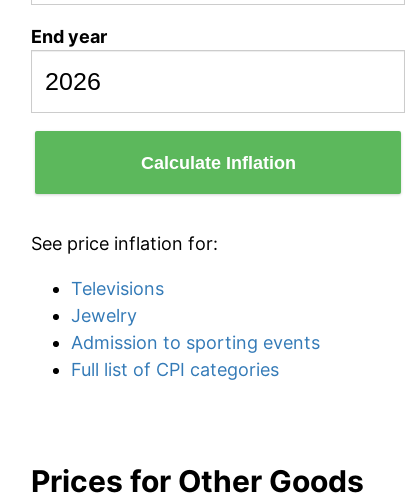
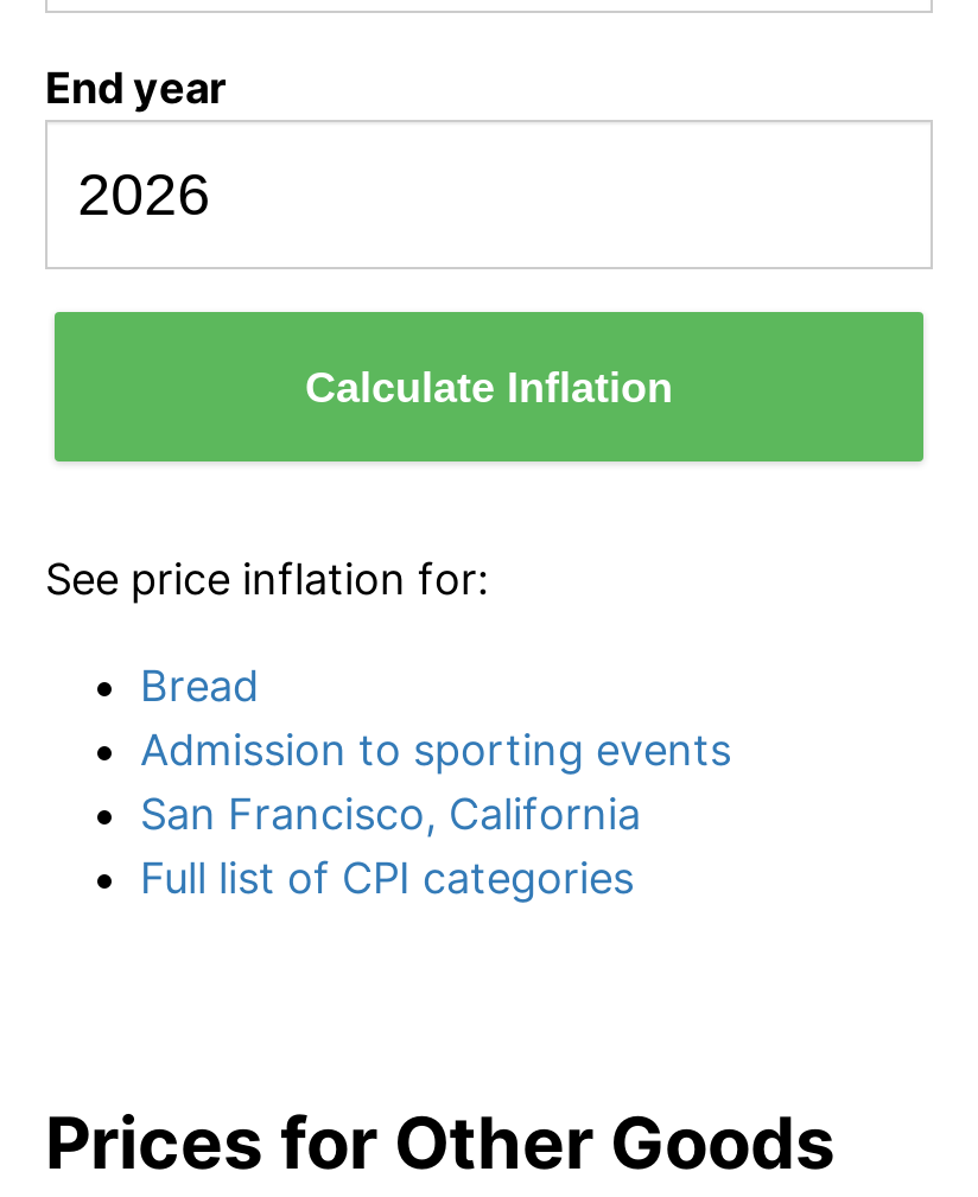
[71,278,164,326] Televisions | Jewelry -> [140,661,259,711] Bread
moved [71,332,320,353] -> [140,725,731,775]: Admission to sporting events
none -> [140,789,641,839] San Francisco, California

